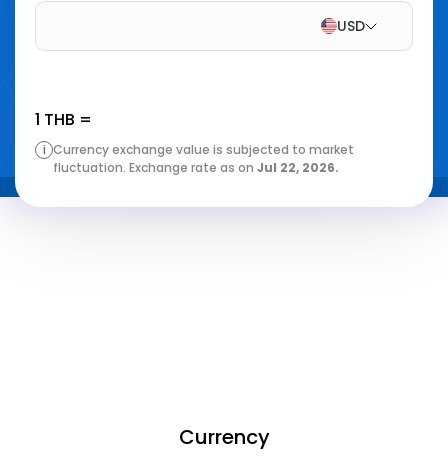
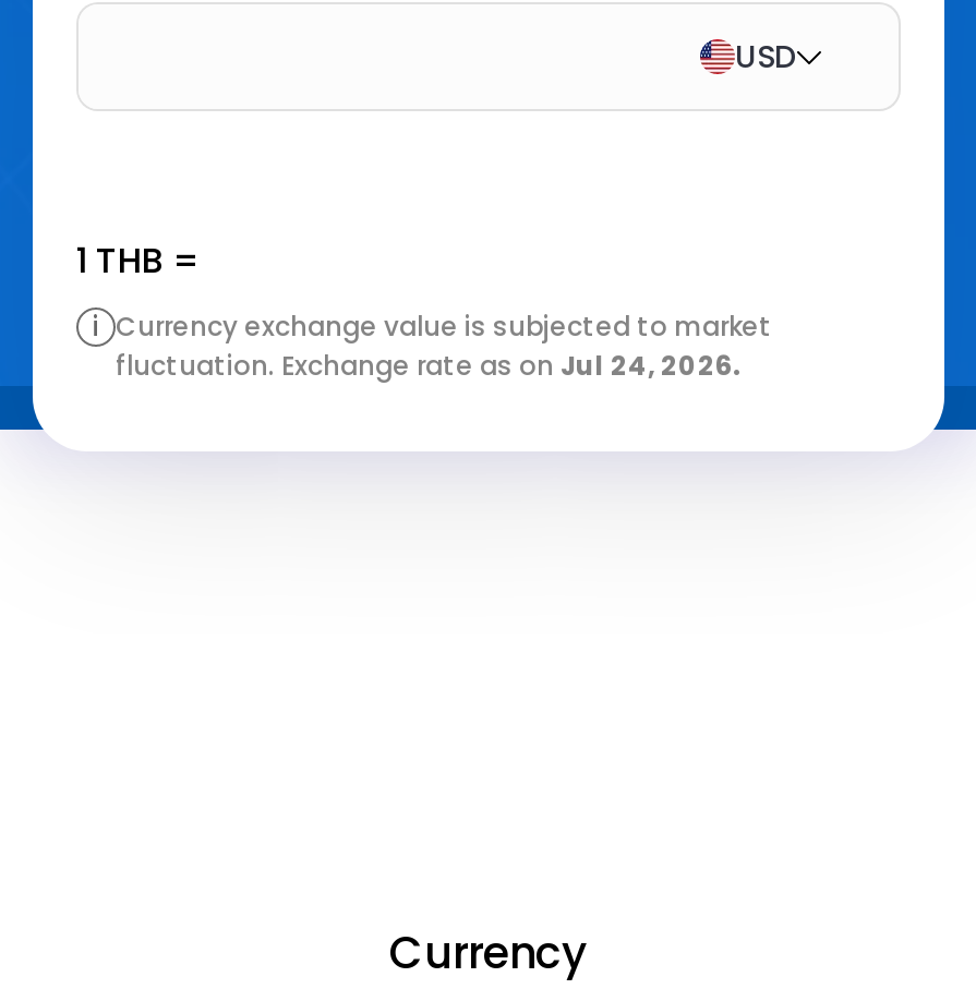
[53,159,339,176] fluctuation. Exchange rate as on Jul 22, 2026. -> [116,347,742,384] fluctuation. Exchange rate as on Jul 24, 2026.

